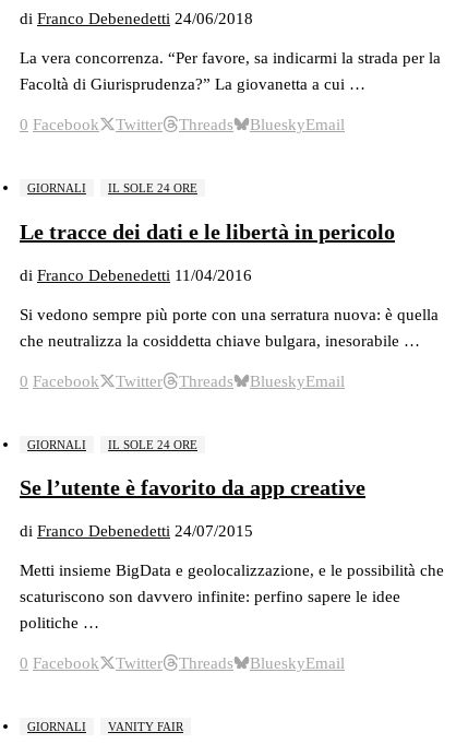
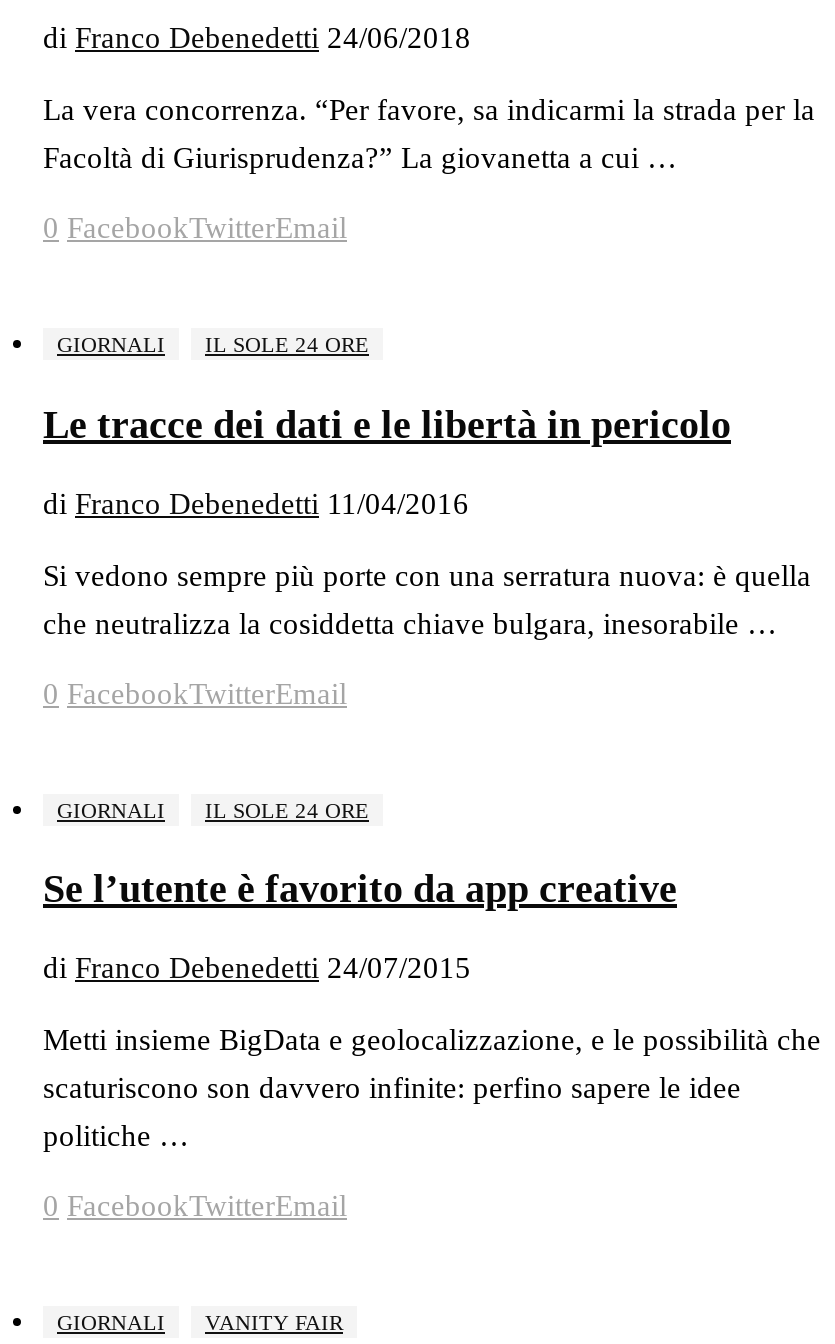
[20,116,345,134] 0 Facebook | Twitter | Threads | BlueskyEmail -> [43,212,347,244] 0 FacebookTwitterEmail
[20,372,345,390] 0 Facebook | Twitter | Threads | BlueskyEmail -> [43,677,347,709] 0 FacebookTwitterEmail
[20,654,345,672] 0 Facebook | Twitter | Threads | BlueskyEmail -> [43,1190,347,1222] 0 FacebookTwitterEmail

